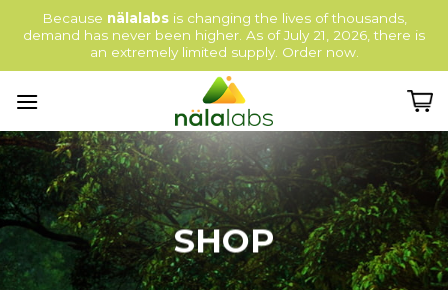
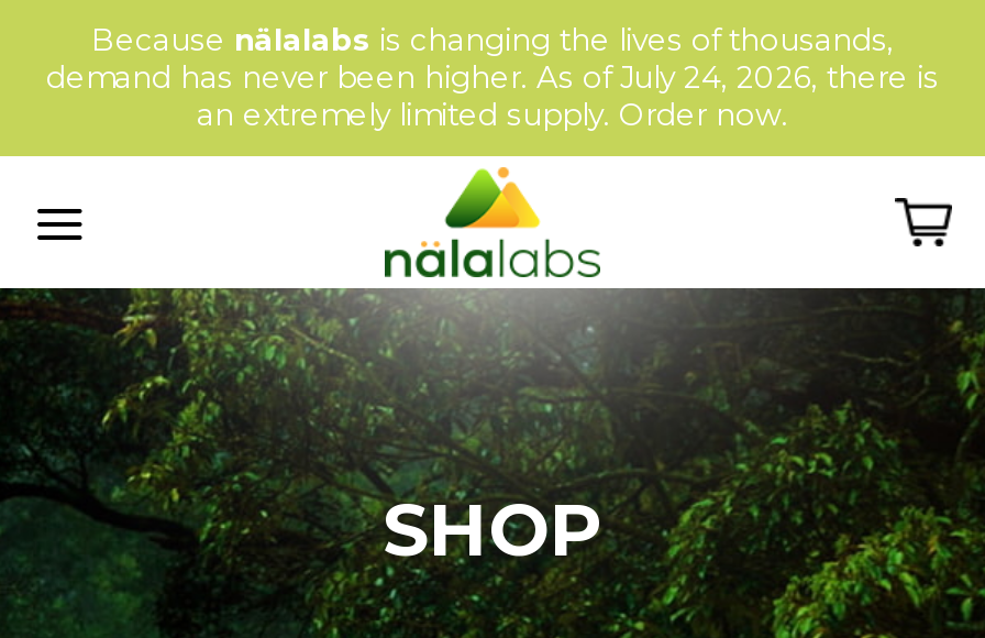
[23,27,425,43] demand has never been higher. As of July 21, 2026, there is -> [46,59,939,95] demand has never been higher. As of July 24, 2026, there is

